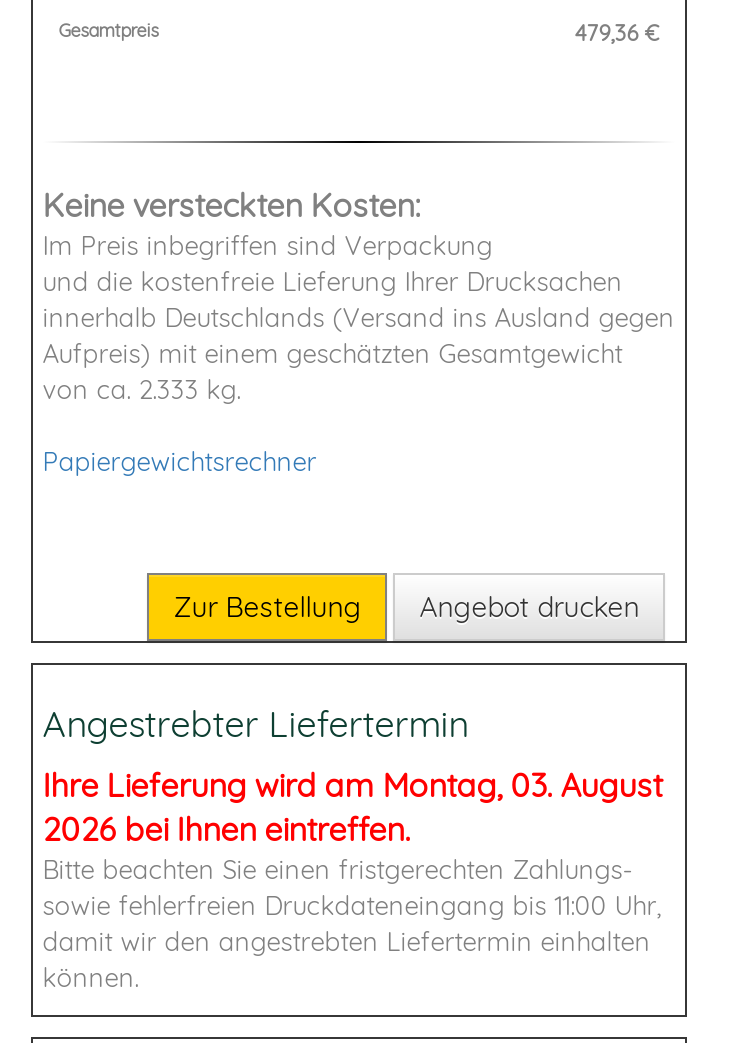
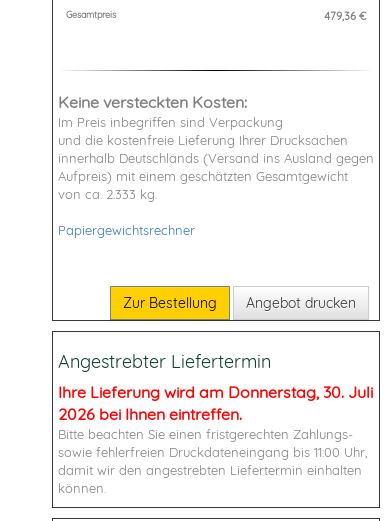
[43,764,663,804] Ihre Lieferung wird am Montag, 03. August -> [58,381,373,401] Ihre Lieferung wird am Donnerstag, 30. Juli

